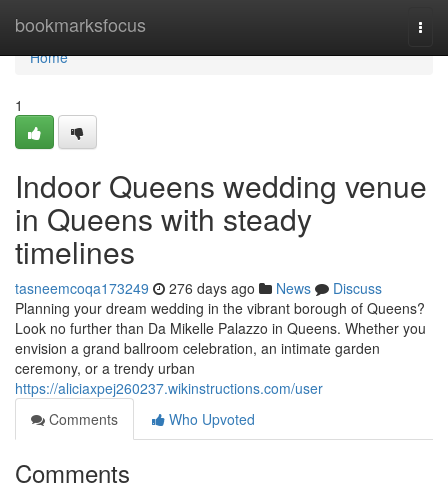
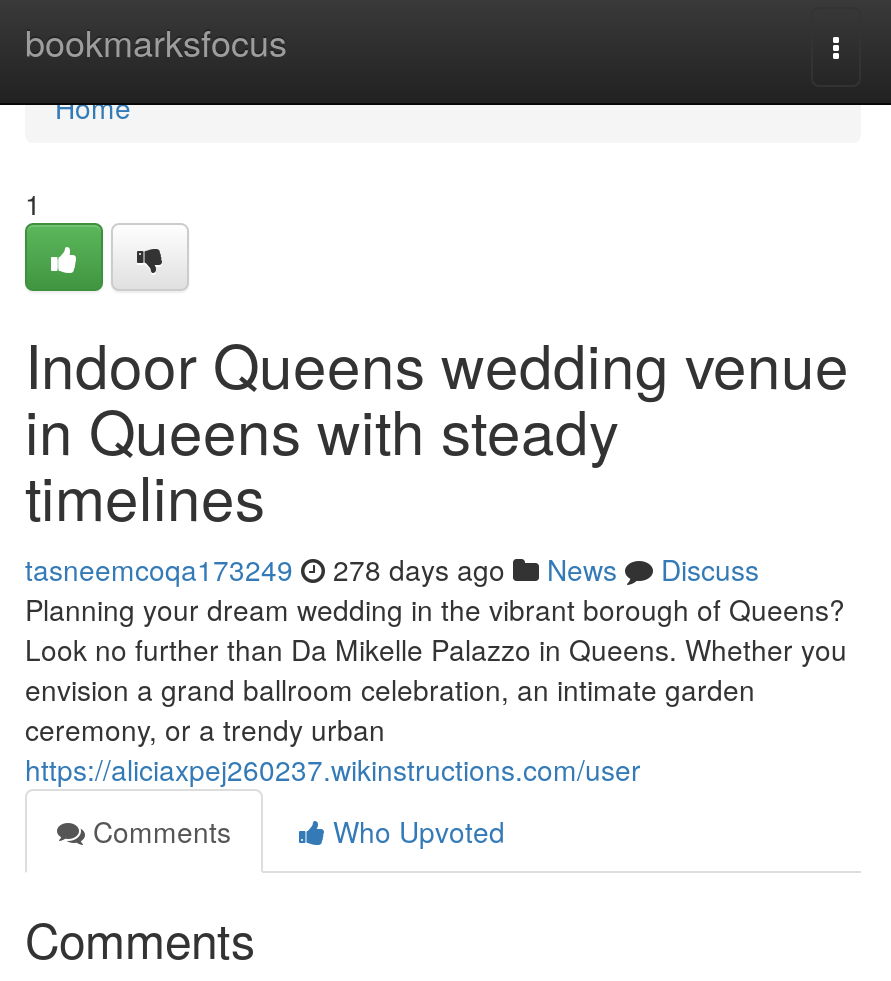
[15,278,382,298] tasneemcoqa173249 276 days ago News Discuss -> [25,549,759,589] tasneemcoqa173249 278 days ago News Discuss

